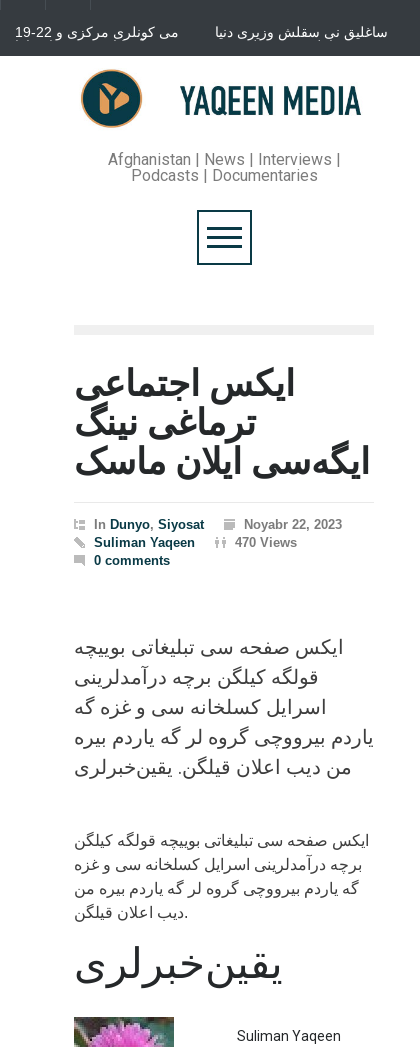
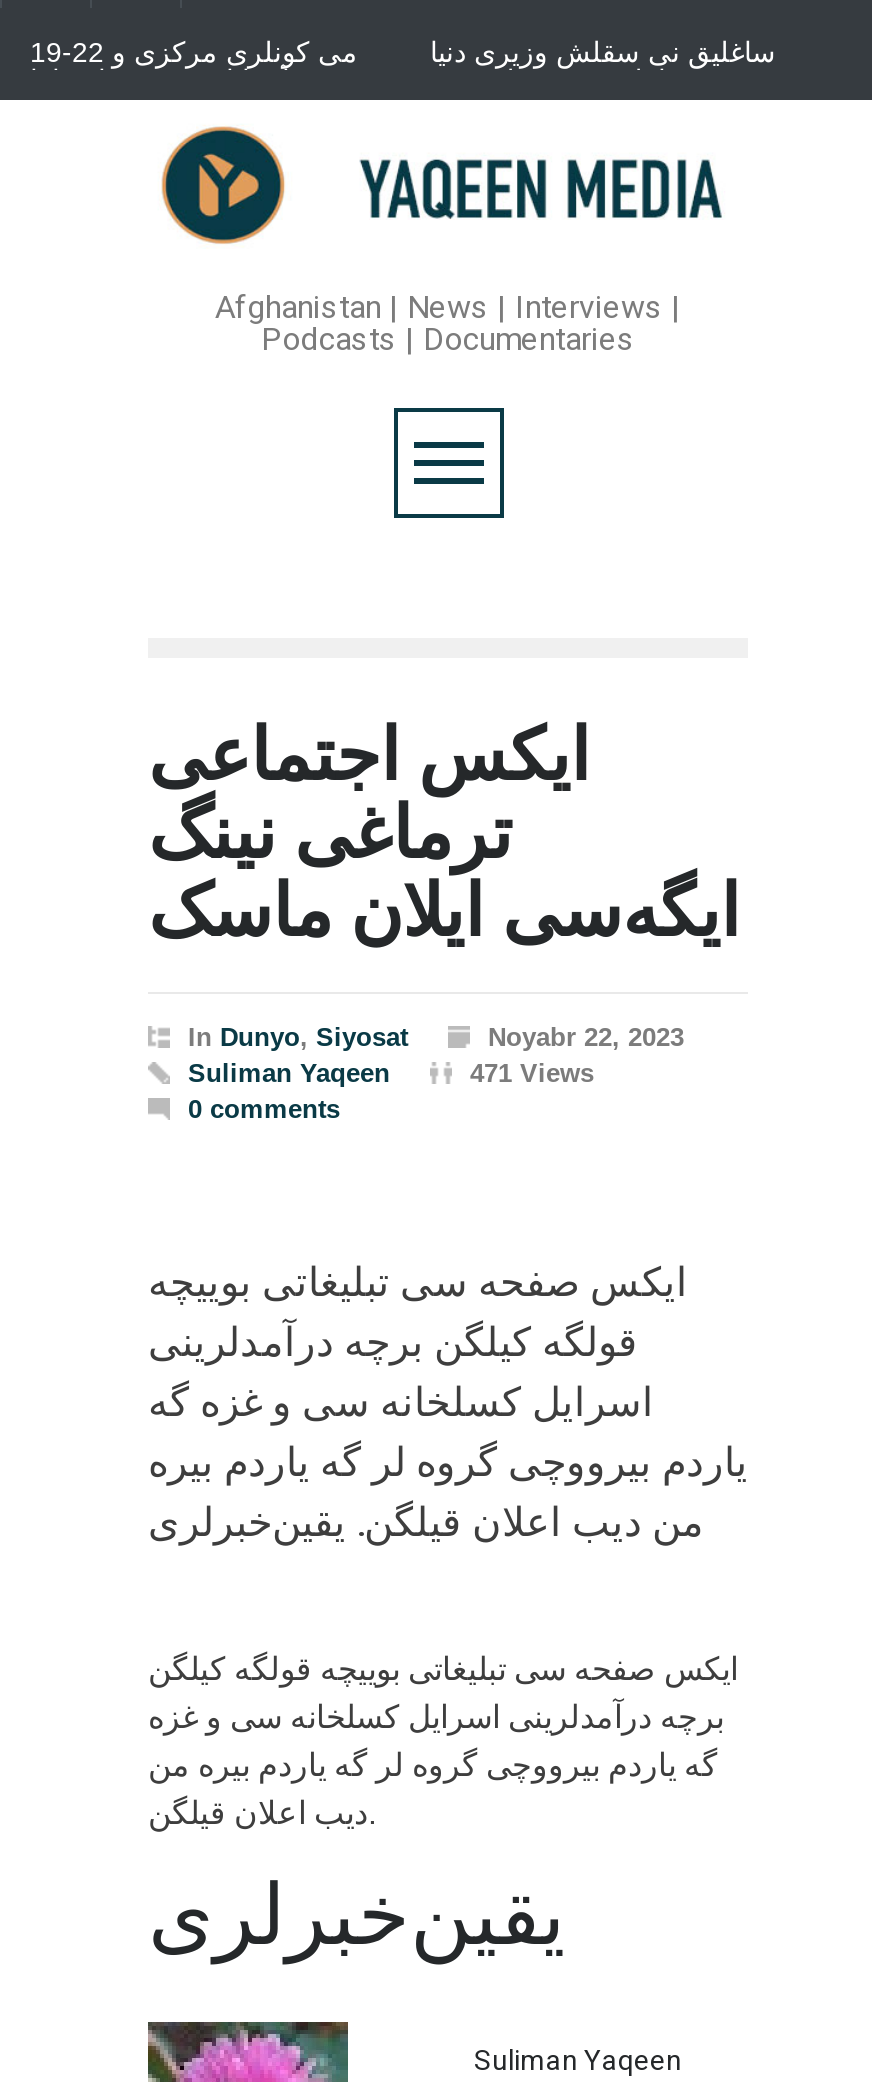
[235,535,297,550] 470 Views -> [470,1058,594,1088] 471 Views

